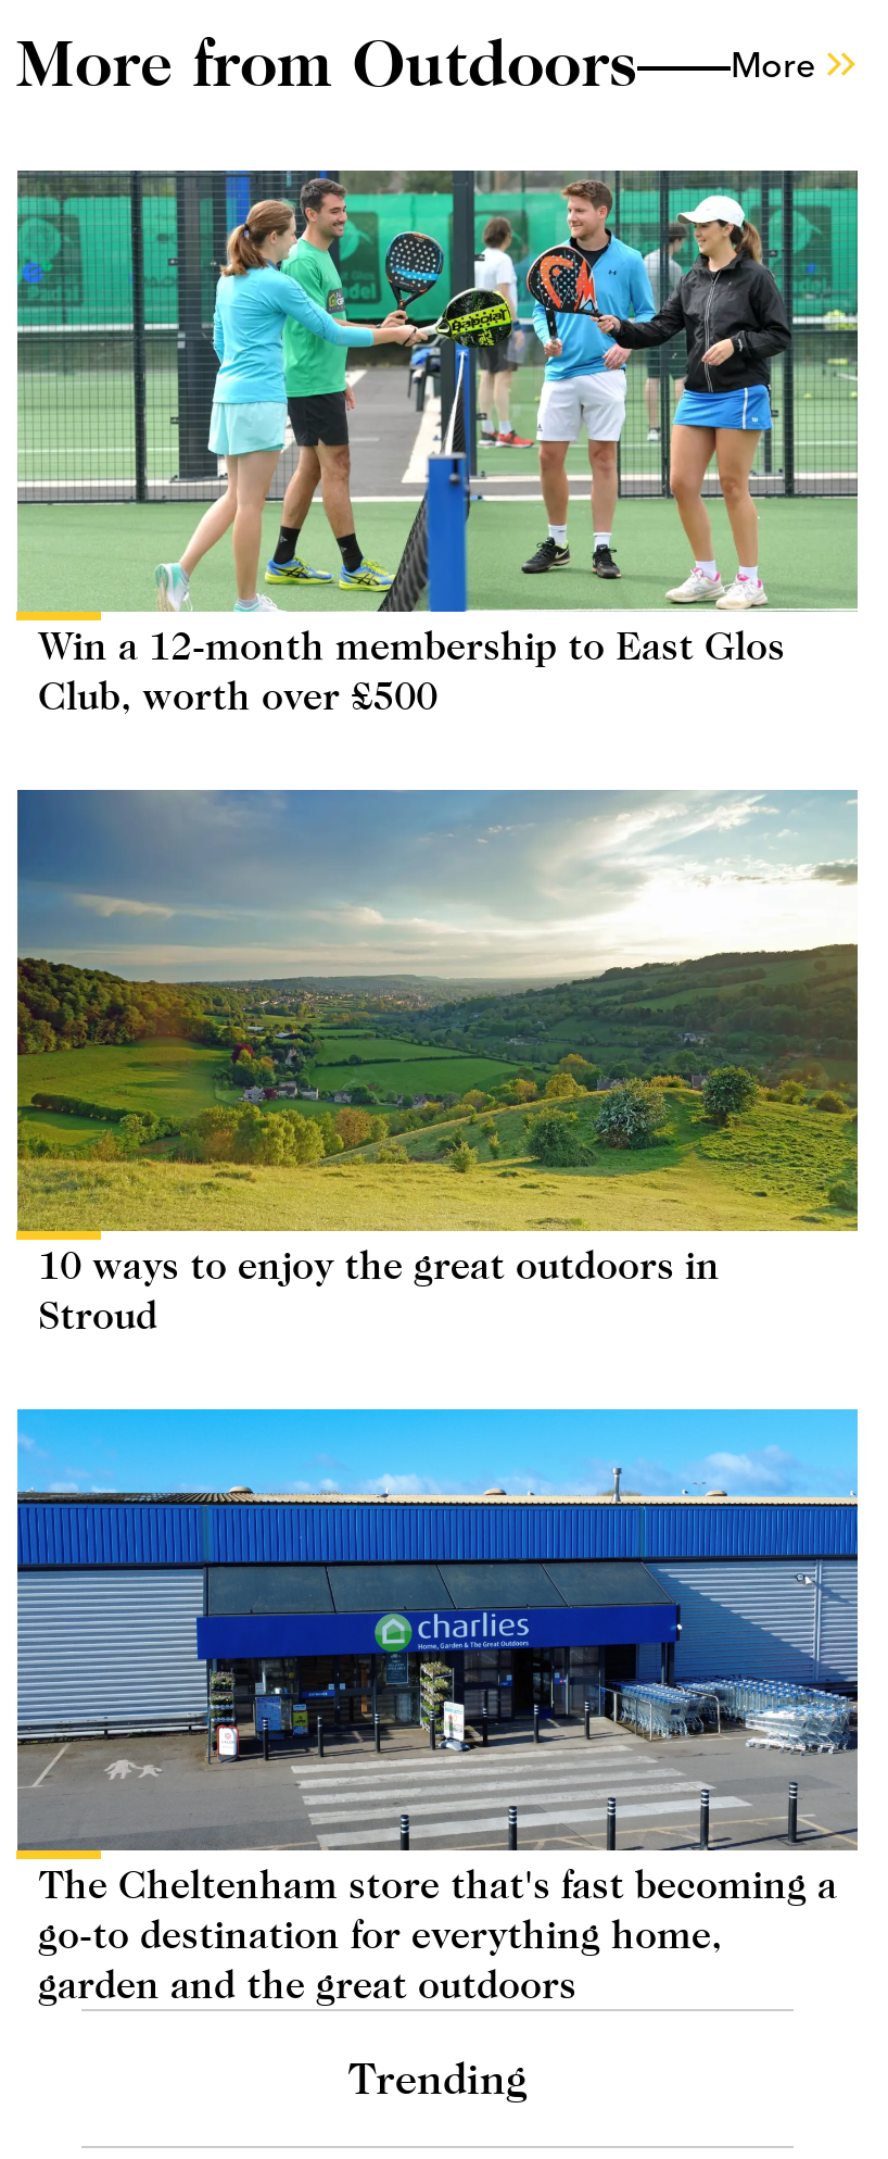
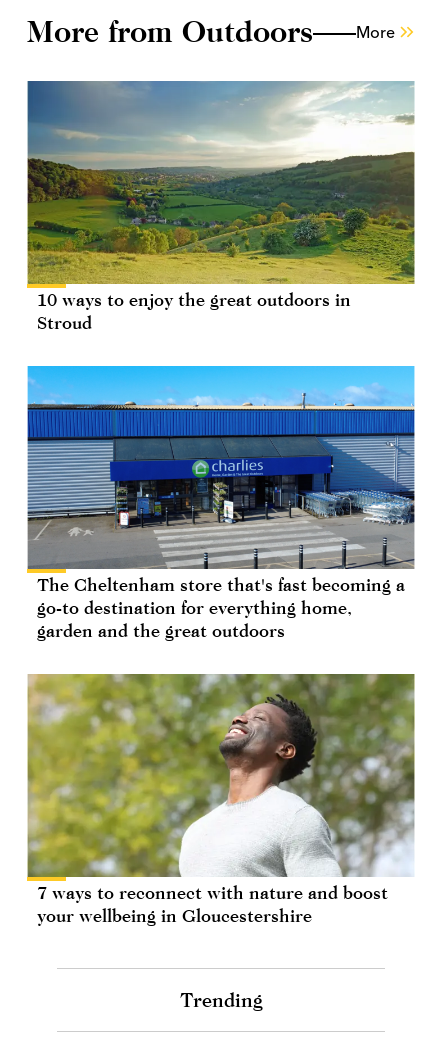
[16,168,861,719] [image] | Win a 12-month membership to East Glos | Club, worth over £500 -> none
moved [14,788,861,2008] -> [26,80,416,641]: [image] | 10 ways to enjoy the great outdoors in | Stroud | The Cheltenham store that's fast becoming a | go-to destination for everything home, | garden and the great outdoors
none -> [27,673,416,926] [image] | 7 ways to reconnect with nature and boost | your wellbeing in Gloucestershire

